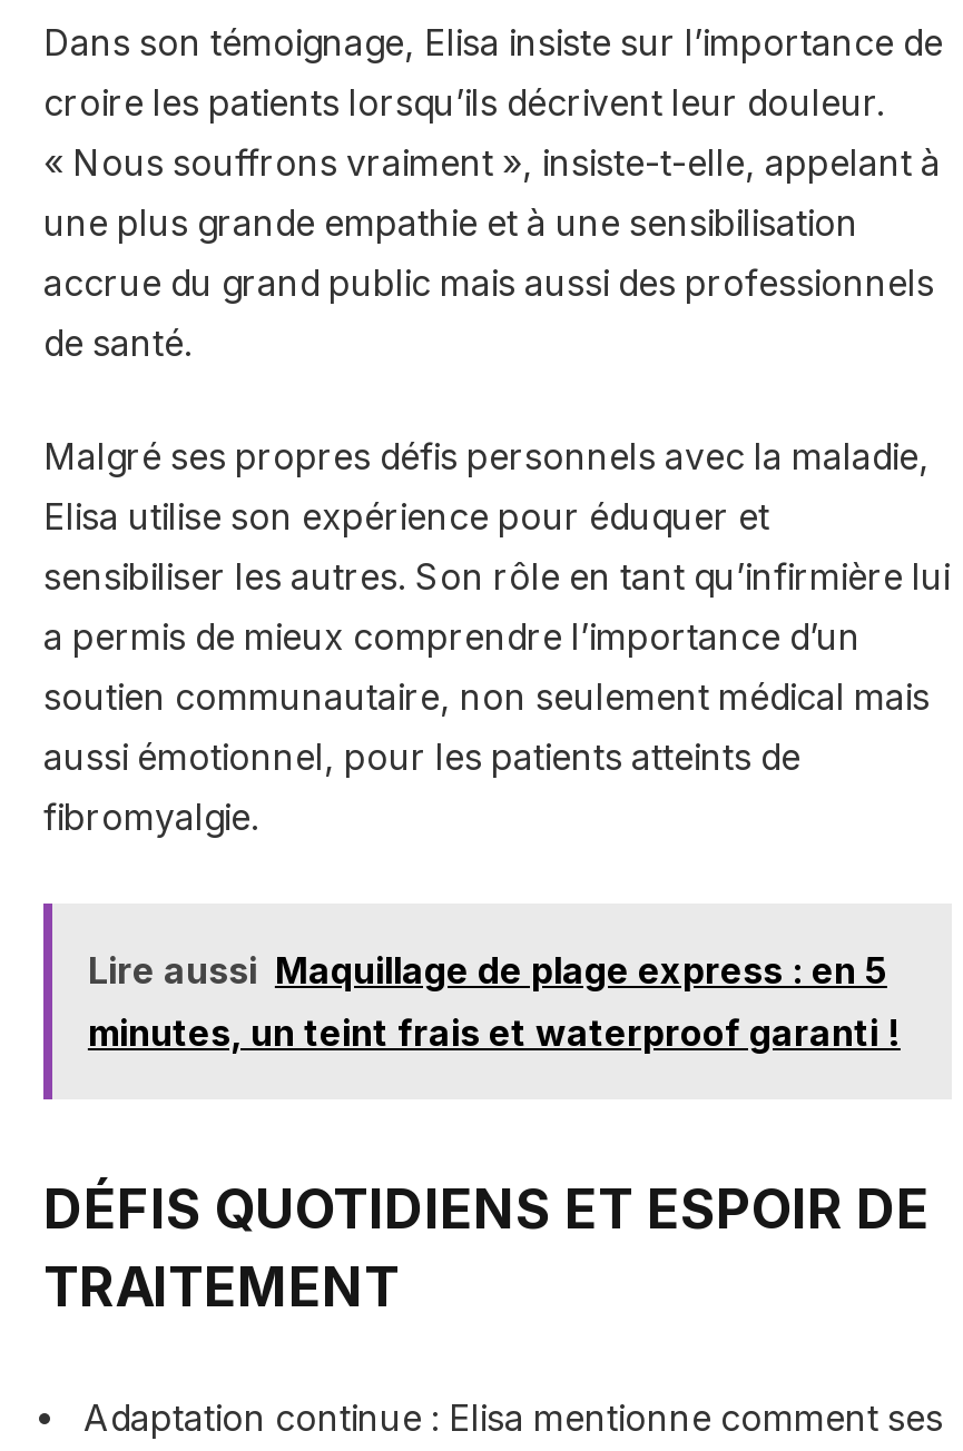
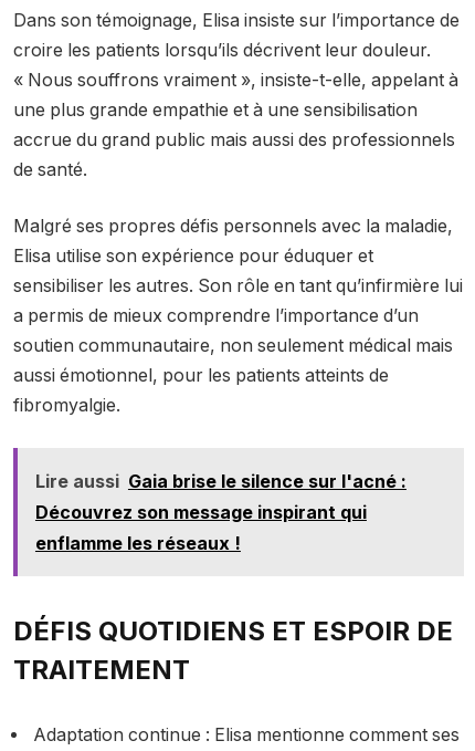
[88,947,900,1054] Lire aussi Maquillage de plage express : en 5 | minutes, un teint frais et waterproof garanti ! -> [35,470,406,554] Lire aussi Gaia brise le silence sur l'acné : | Découvrez son message inspirant qui | enflamme les réseaux !

